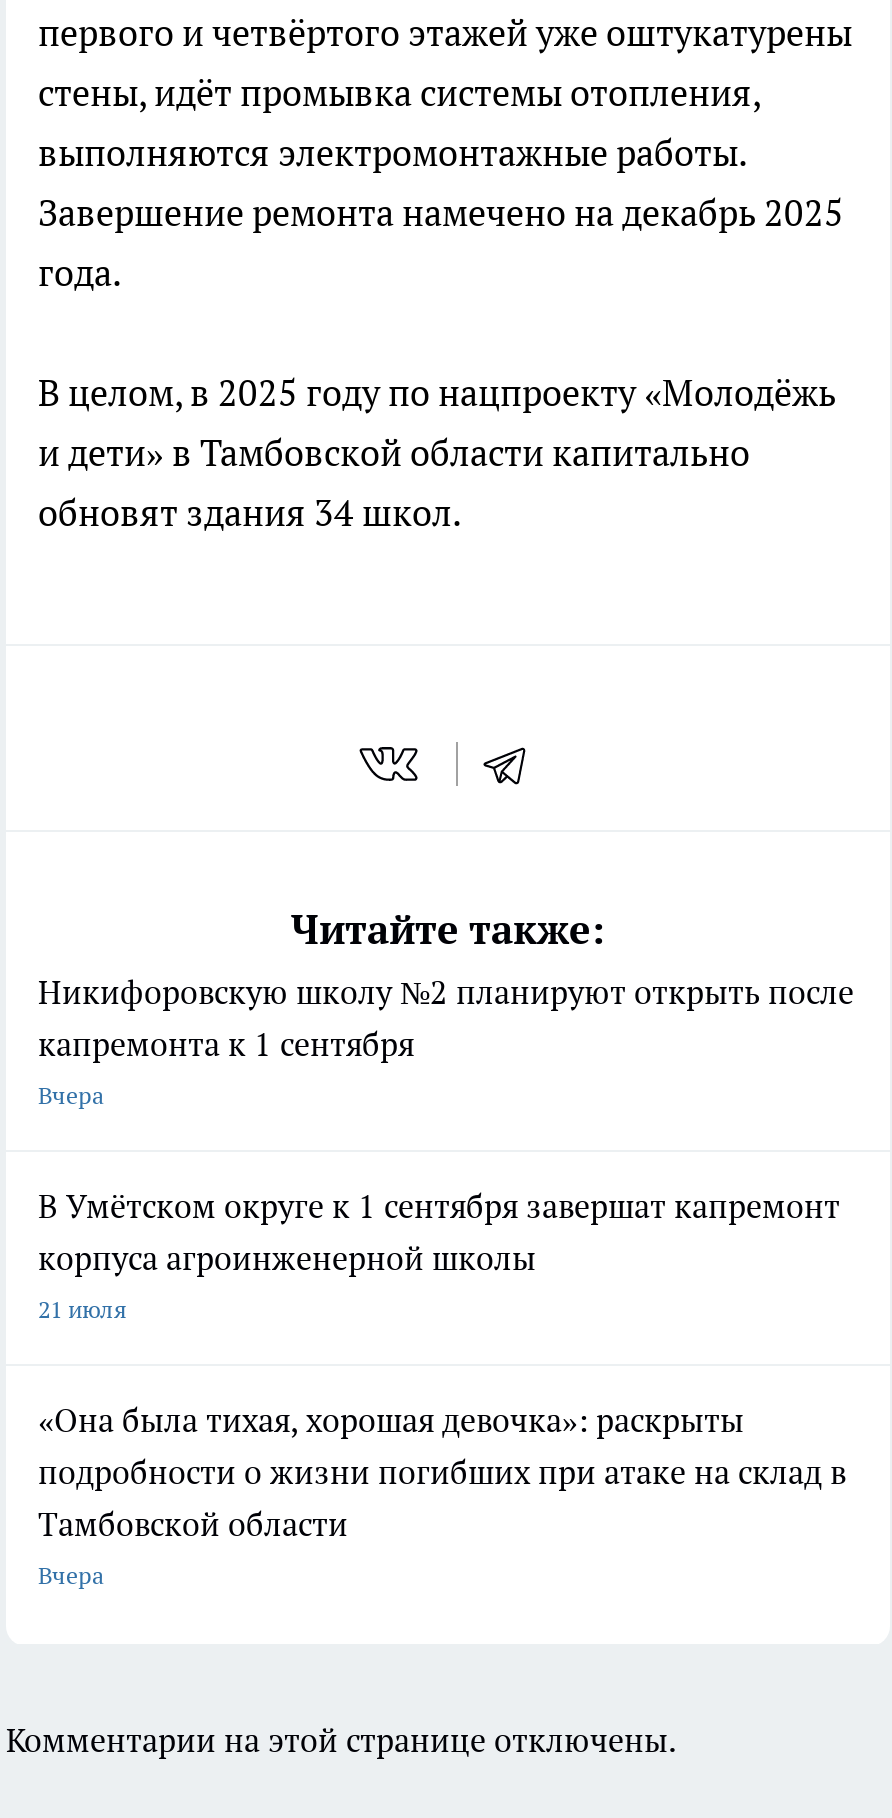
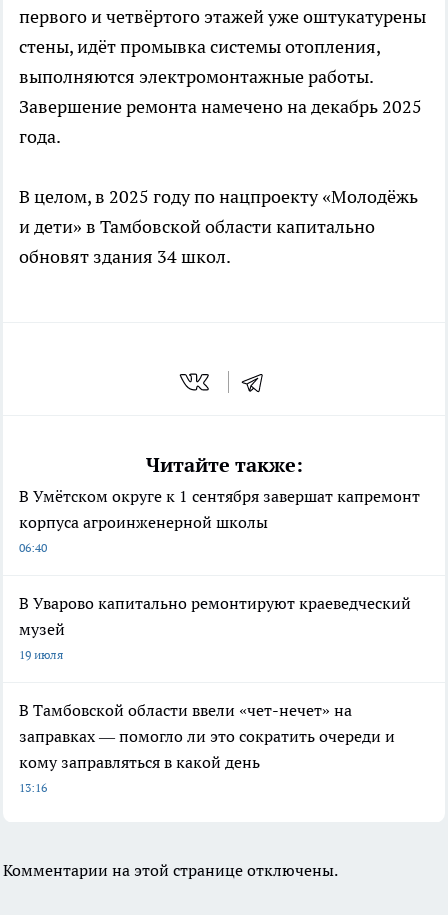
[38,972,854,1110] Никифоровскую школу №2 планируют открыть после | капремонта к 1 сентября | Вчера -> none
moved [38,1186,840,1278] -> [19,486,420,532]: В Умётском округе к 1 сентября завершат капремонт | корпуса агроинженерной школы
[38,1294,846,1590] 21 июля | «Она была тихая, хорошая девочка»: раскрыты | подробности о жизни погибших при атаке на склад в | Тамбовской области | Вчера -> [19,540,411,795] 06:40 | В Уварово капитально ремонтируют краеведческий | музей | 19 июля | В Тамбовской области ввели «чет-нечет» на | заправках — помогло ли это сократить очереди и | кому заправляться в какой день | 13:16

